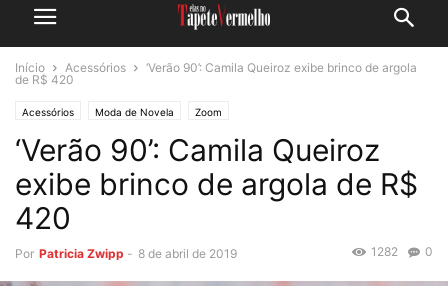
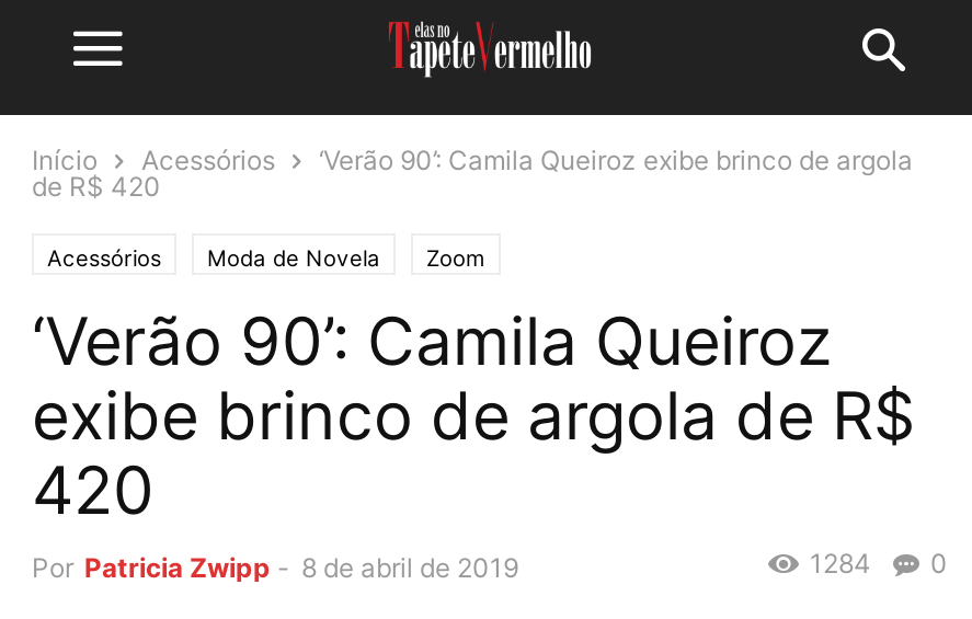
[371,244,433,259] 1282 0 -> [810,547,948,580] 1284 0

